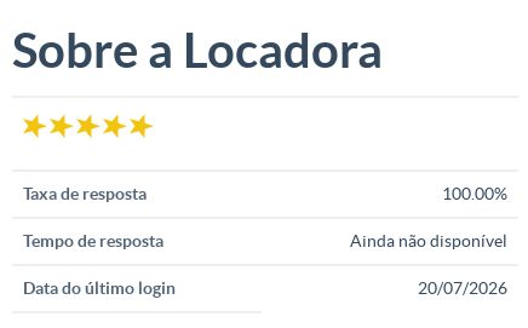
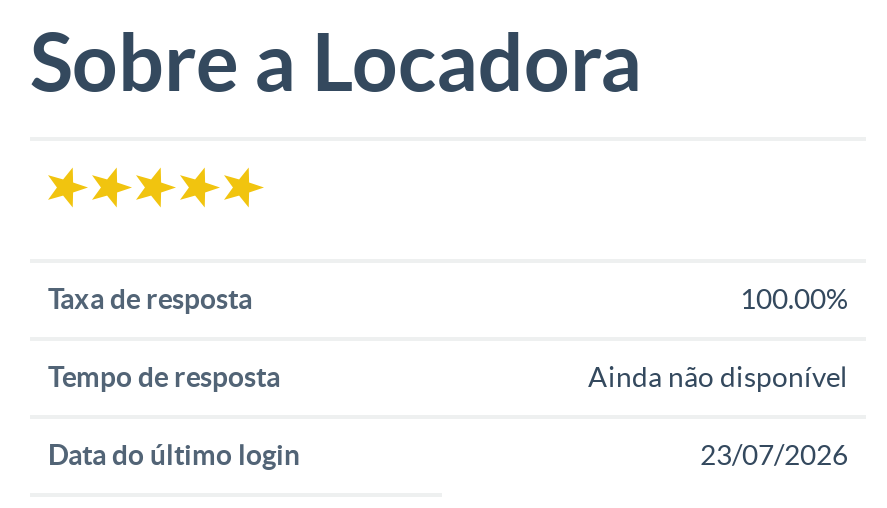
[418,278,507,298] 20/07/2026 -> [700,439,848,471] 23/07/2026

